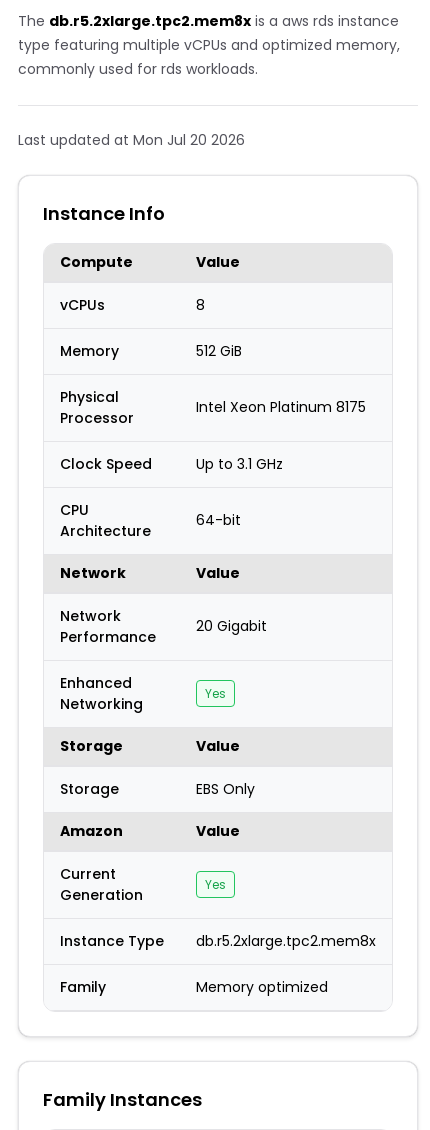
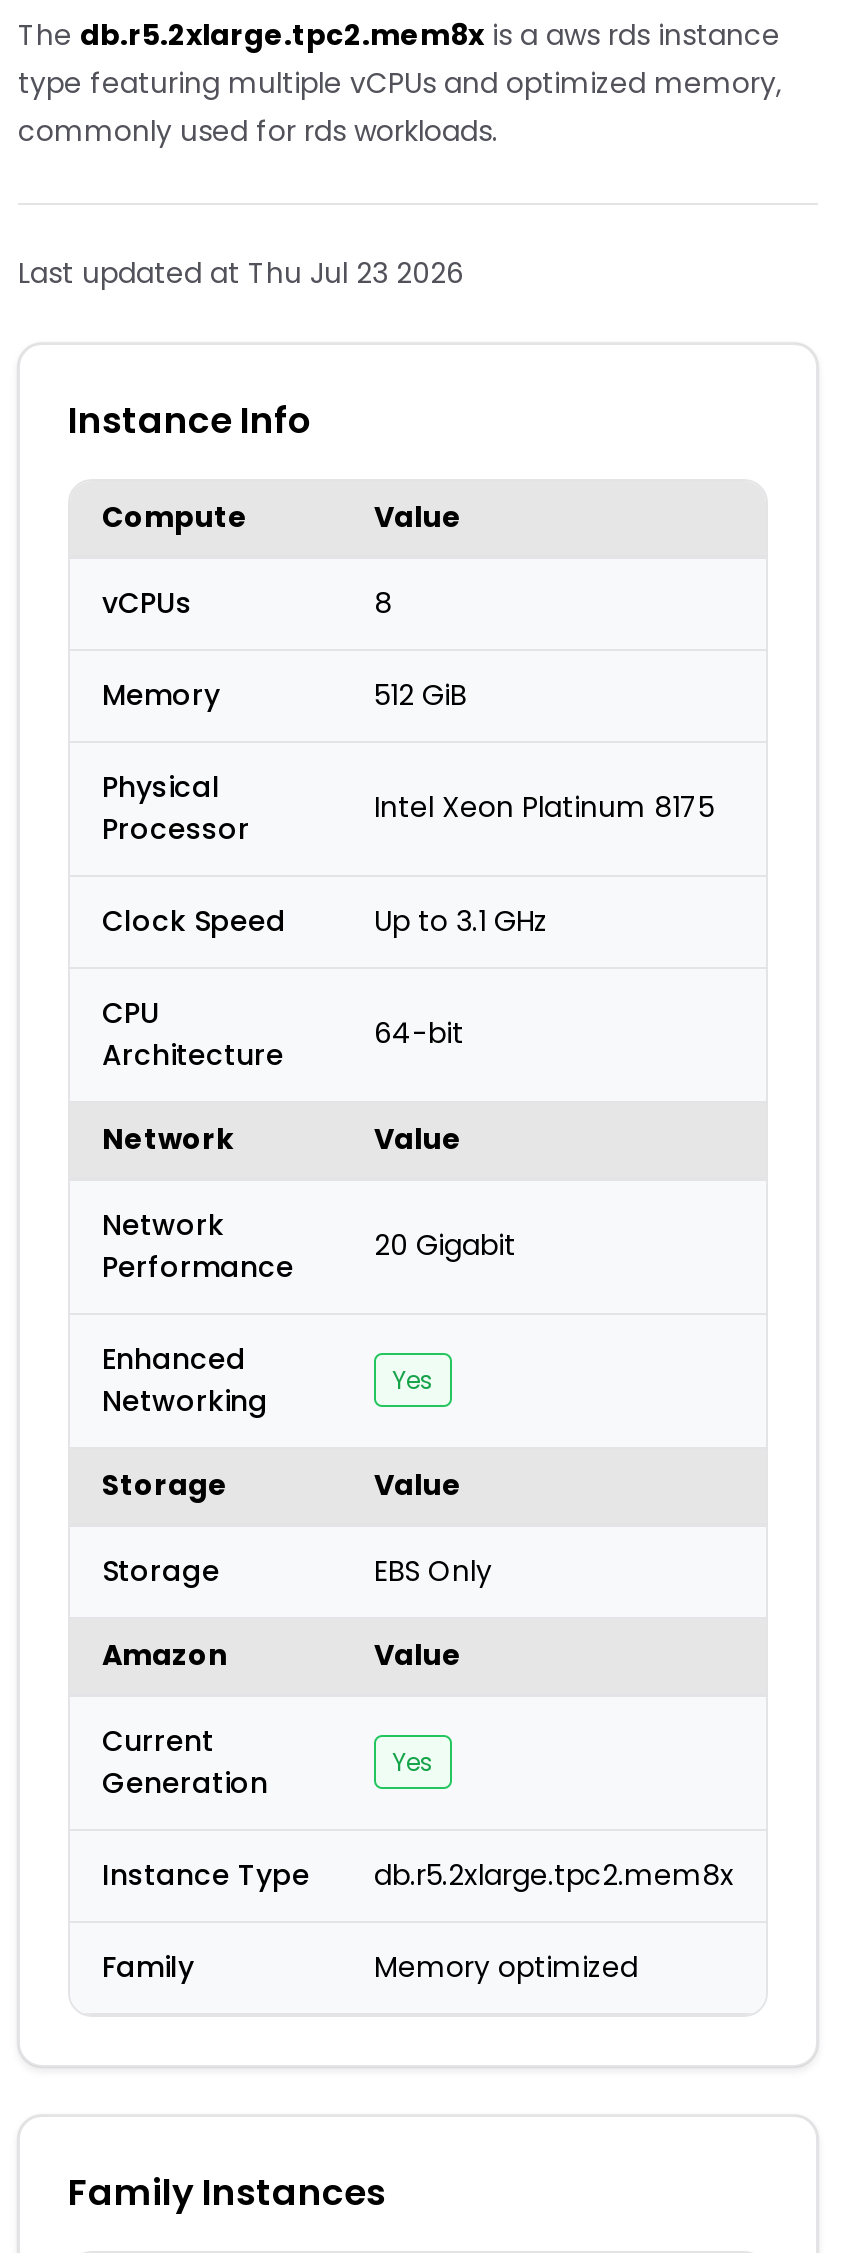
[18,130,245,150] Last updated at Mon Jul 20 2026 -> [18,253,464,293] Last updated at Thu Jul 23 2026

